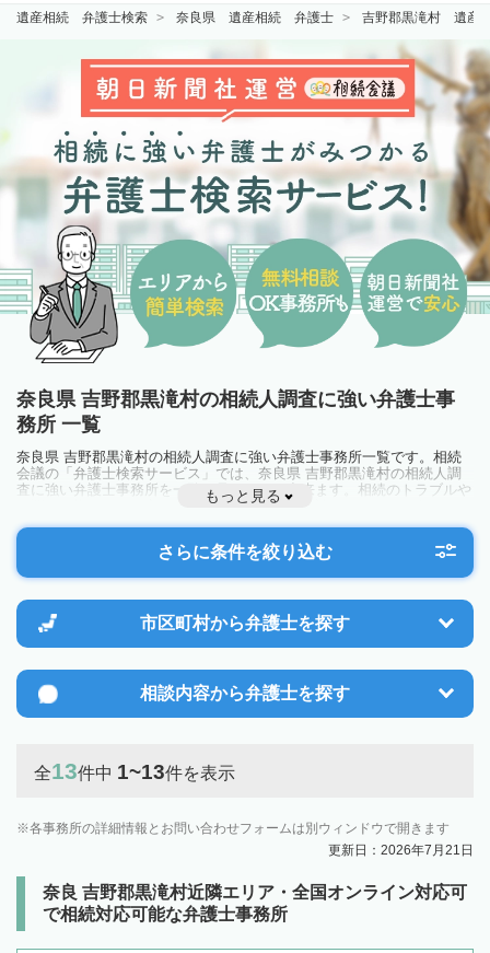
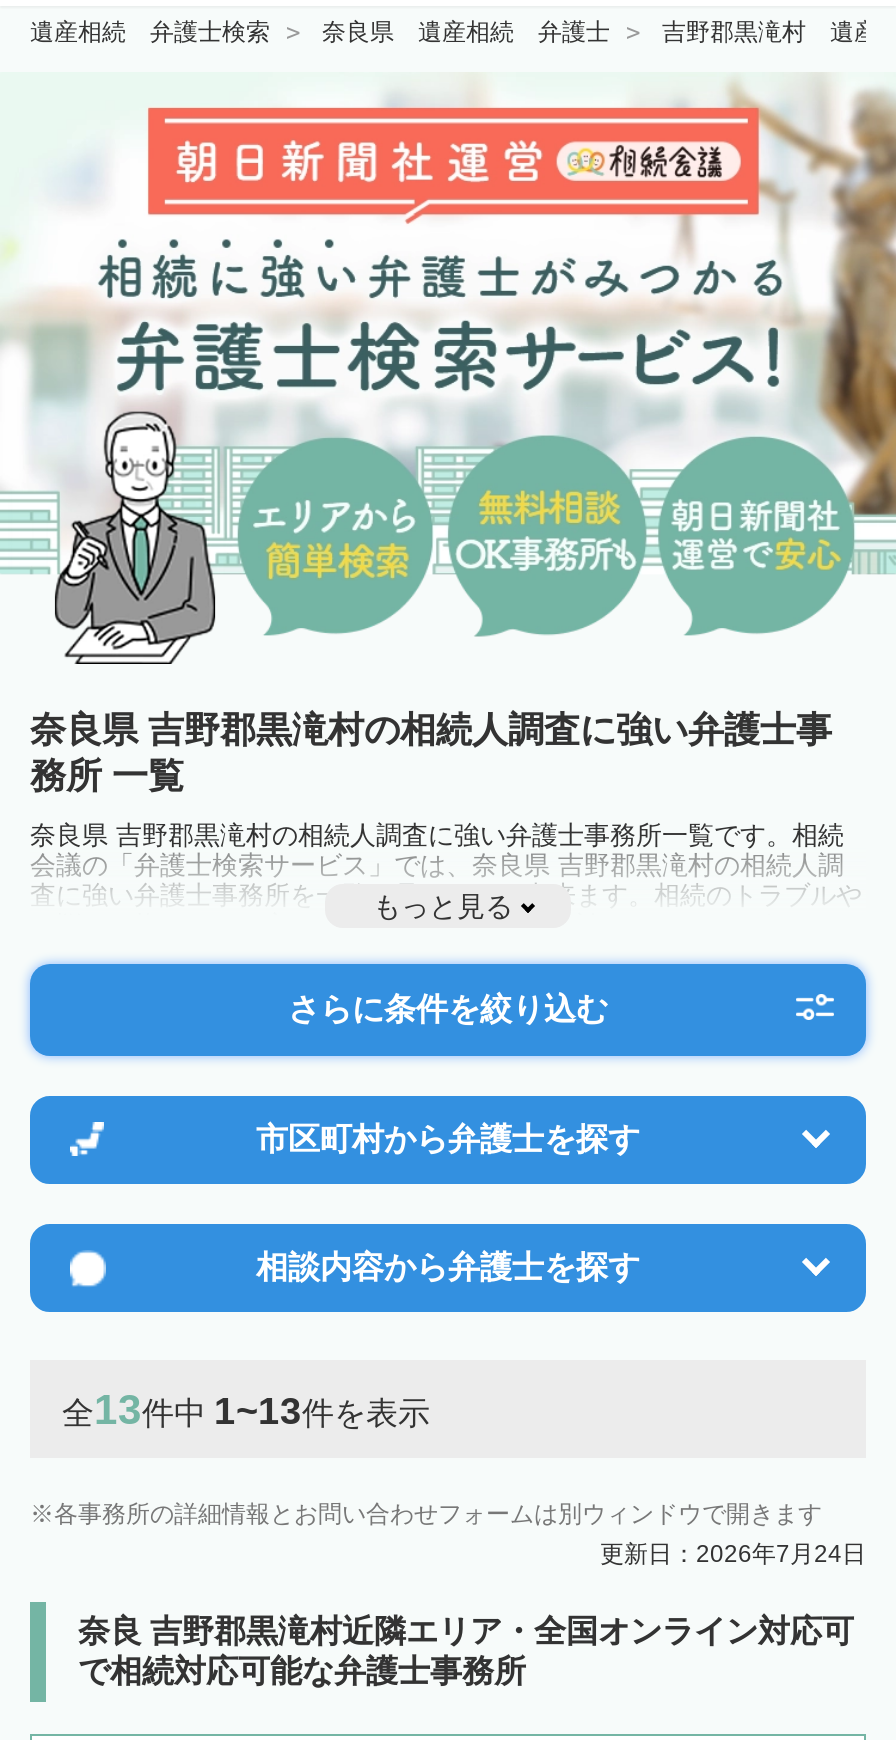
[328,843,474,858] 更新日：2026年7月21日 -> [600,1540,866,1568] 更新日：2026年7月24日

